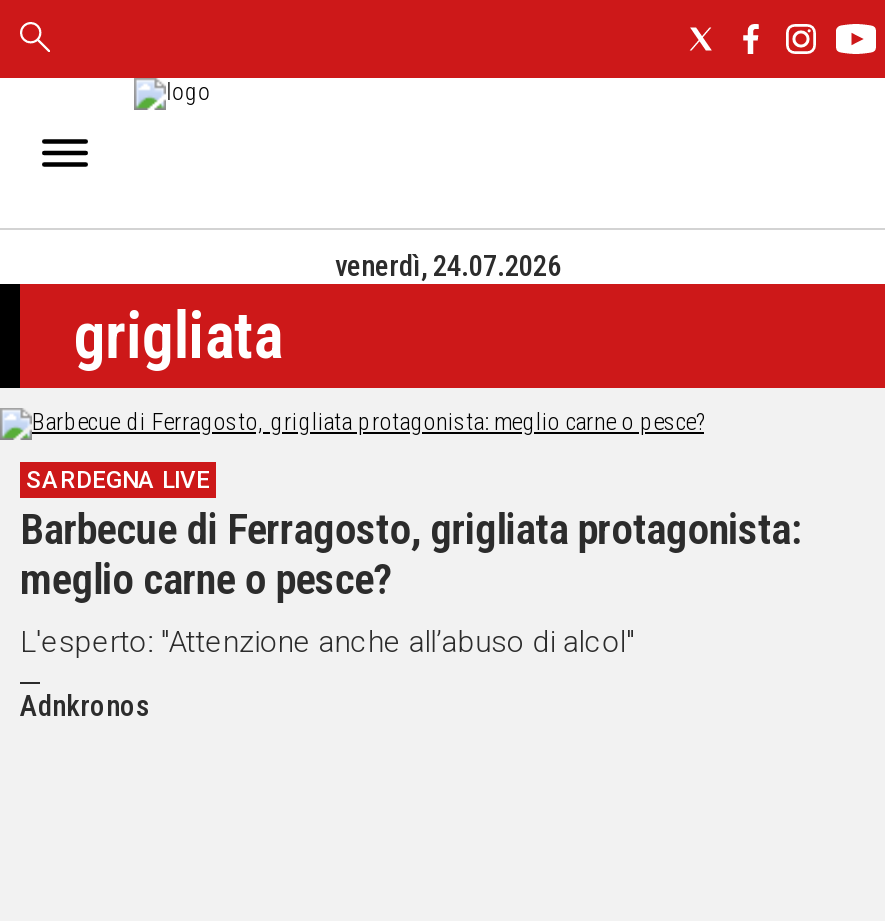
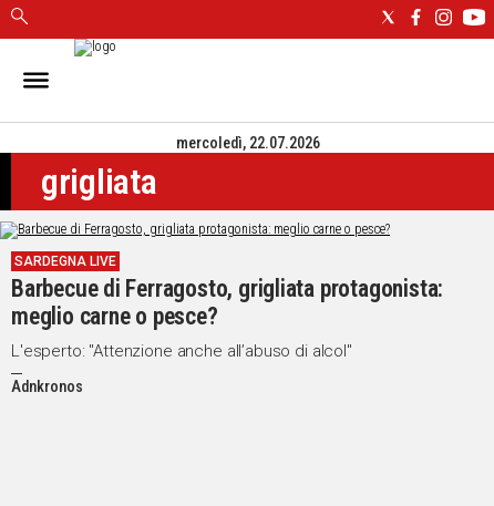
[335,250,561,284] venerdì, 24.07.2026 -> [176,134,320,153] mercoledì, 22.07.2026

